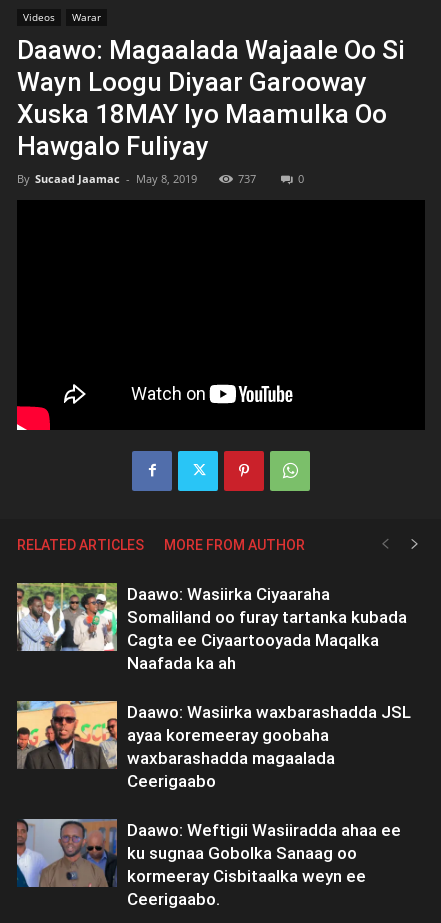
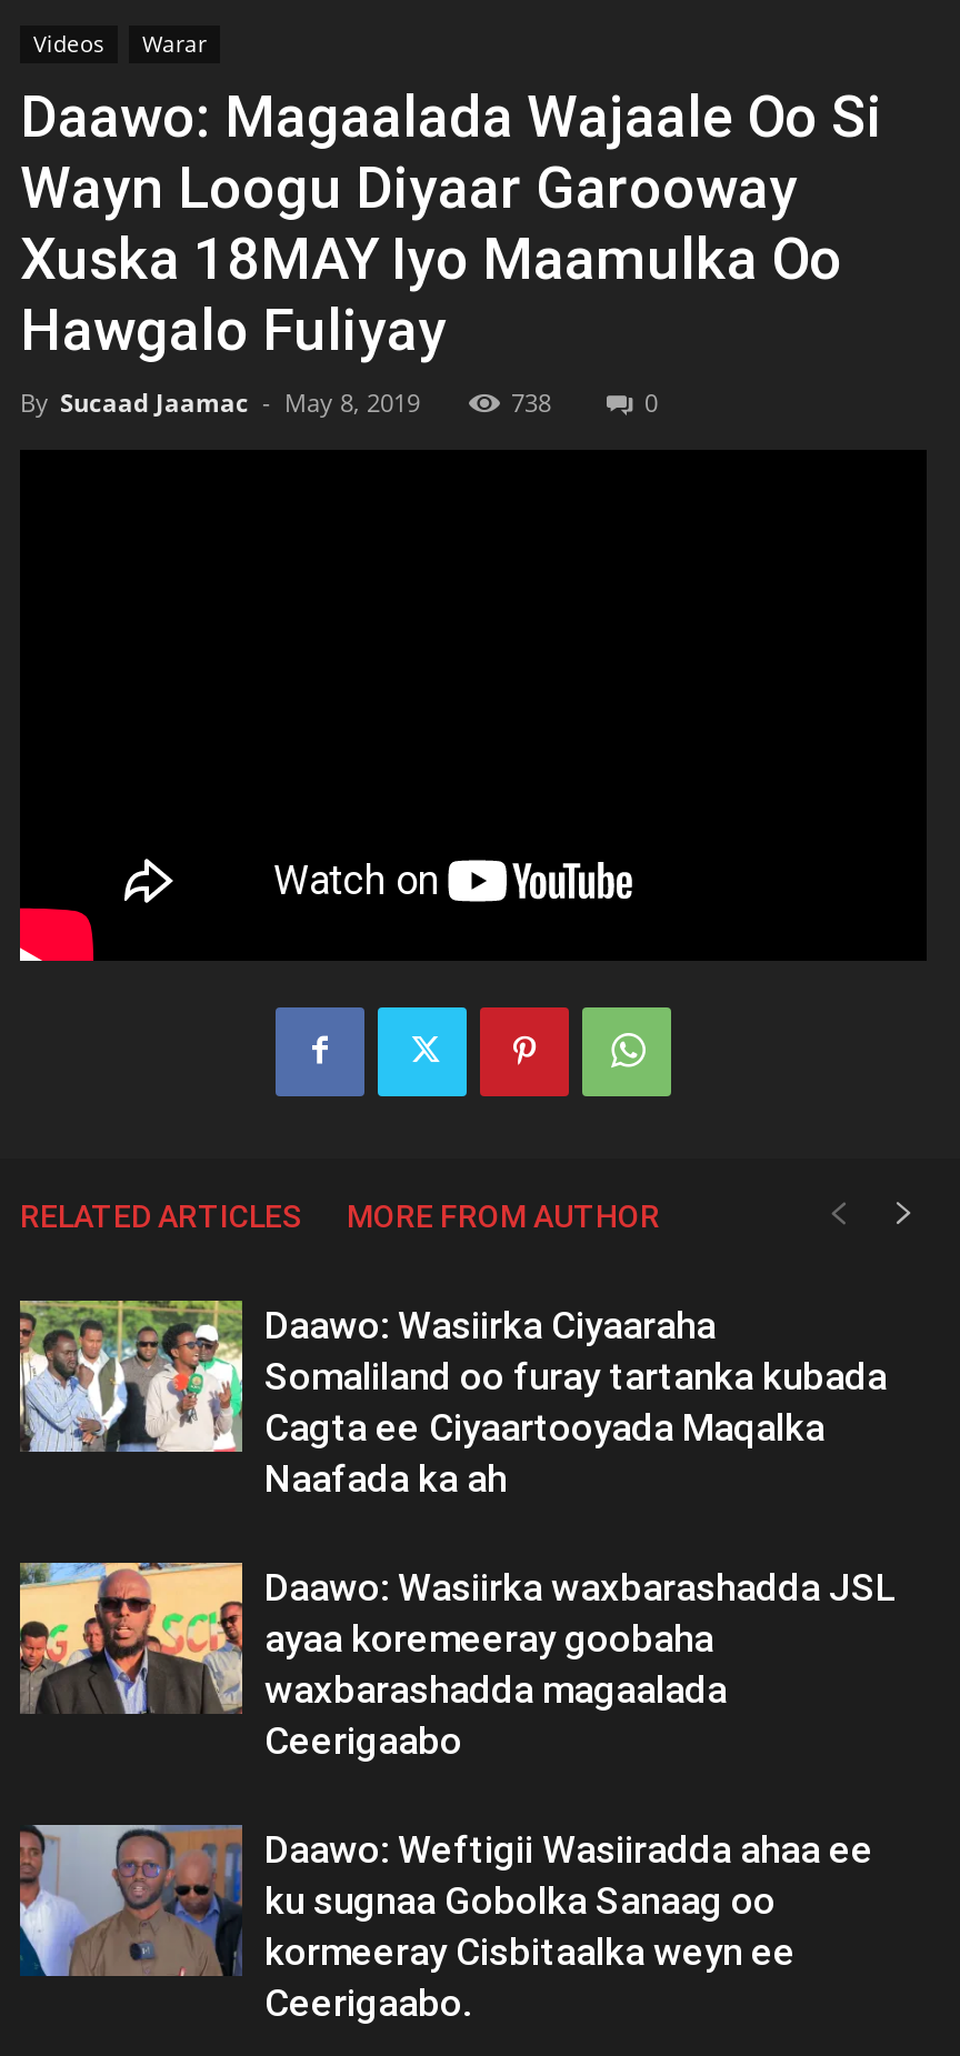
[238,171,256,186] 737 -> [511,385,551,419] 738

